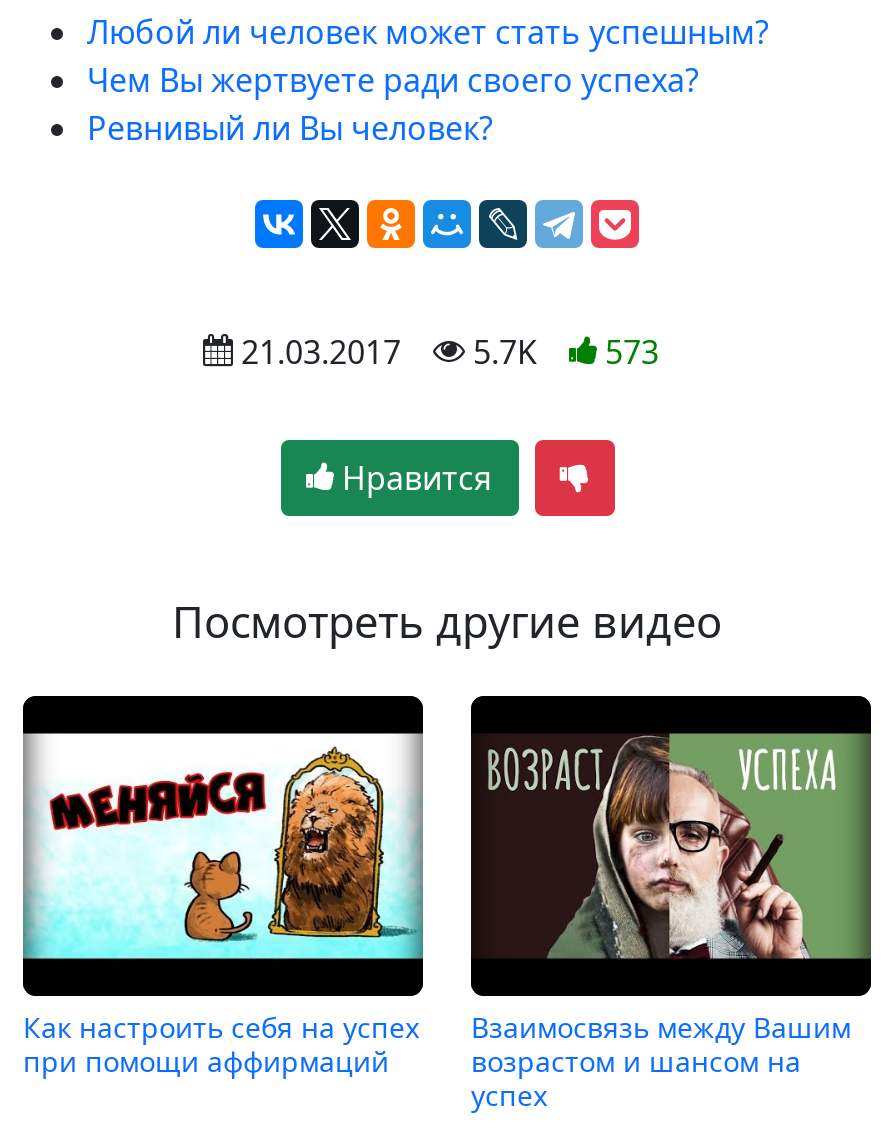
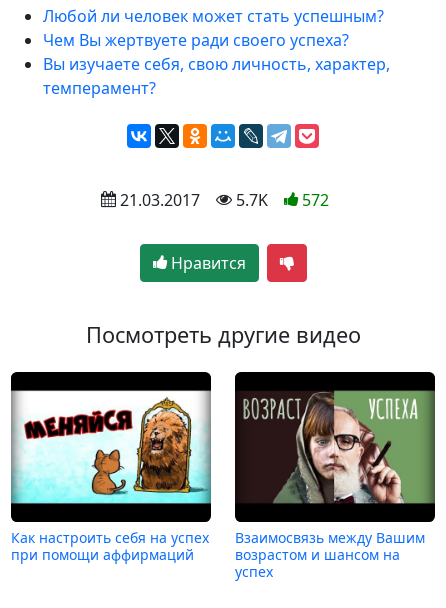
[87,106,493,150] Ревнивый ли Вы человек? -> [43,53,390,99] Вы изучаете себя, свою личность, характер, | темперамент?
[233,330,659,374] 21.03.2017 5.7K 573 -> [116,189,329,211] 21.03.2017 5.7K 572

